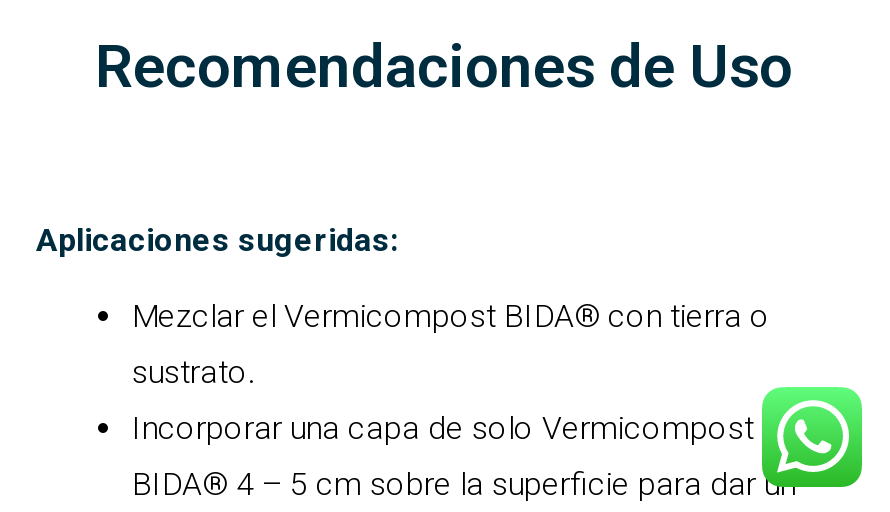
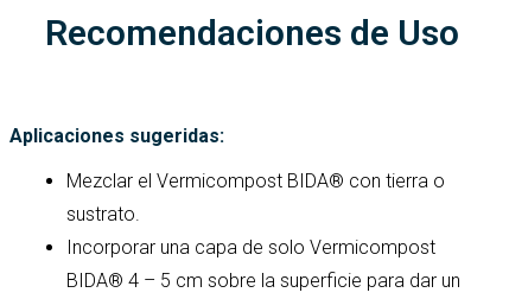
[760,385,864,489] [image] -> none

